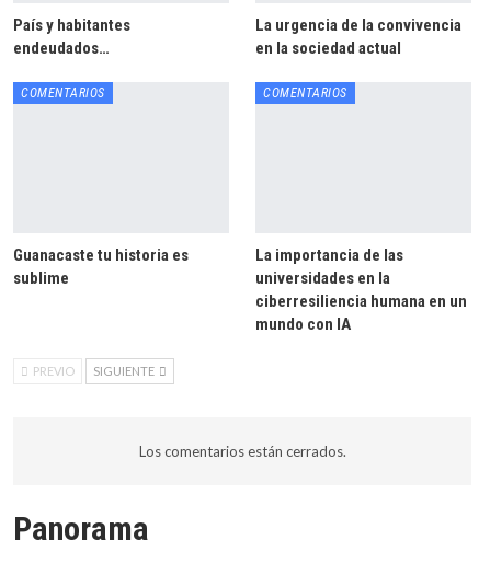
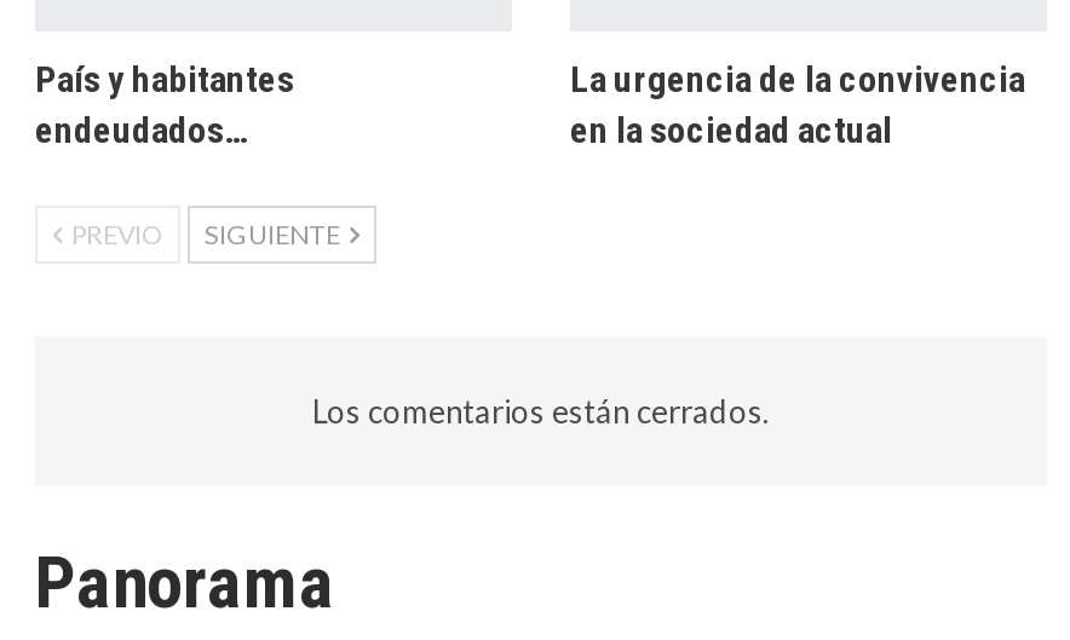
[21,85,105,100] COMENTARIOS -> none
[263,85,347,100] COMENTARIOS -> none
[13,245,189,288] Guanacaste tu historia es | sublime -> none
[255,245,467,334] La importancia de las | universidades en la | ciberresiliencia humana en un | mundo con IA -> none

